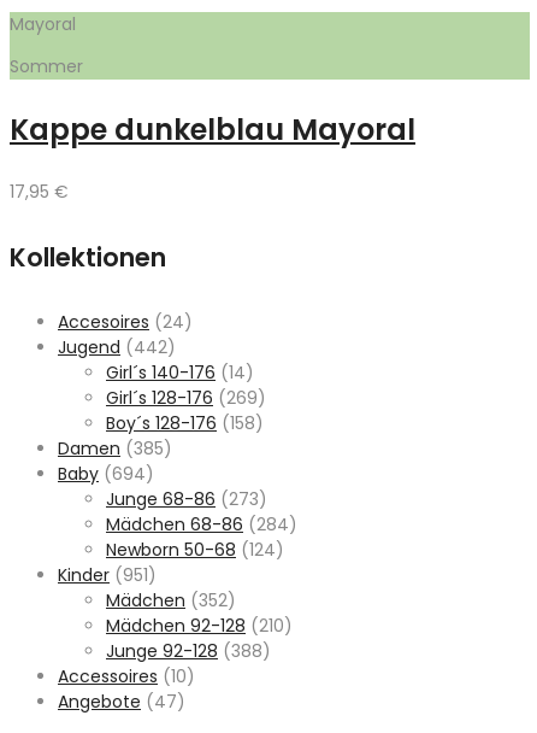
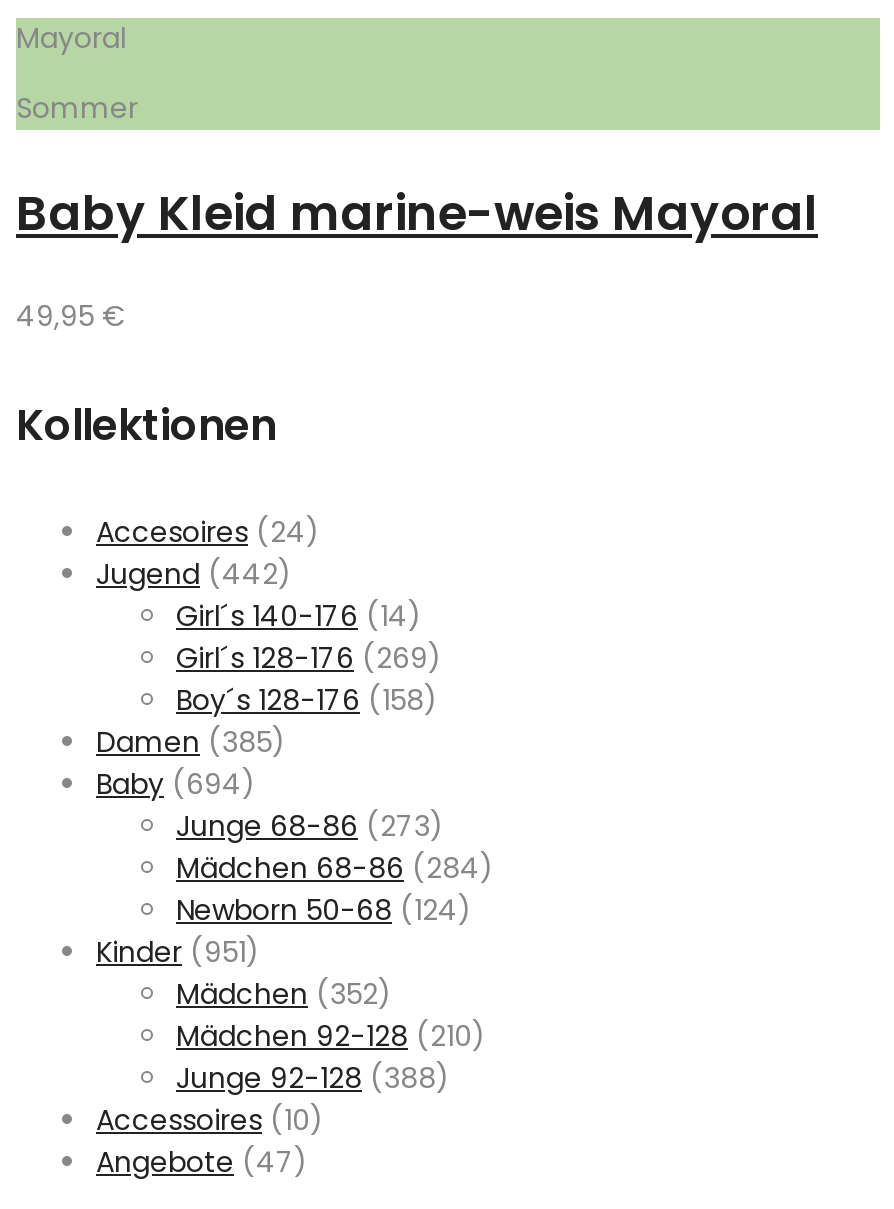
[10,109,415,149] Kappe dunkelblau Mayoral -> [16,180,818,246] Baby Kleid marine-weis Mayoral
[10,179,69,204] 17,95 € -> [16,296,126,336] 49,95 €

